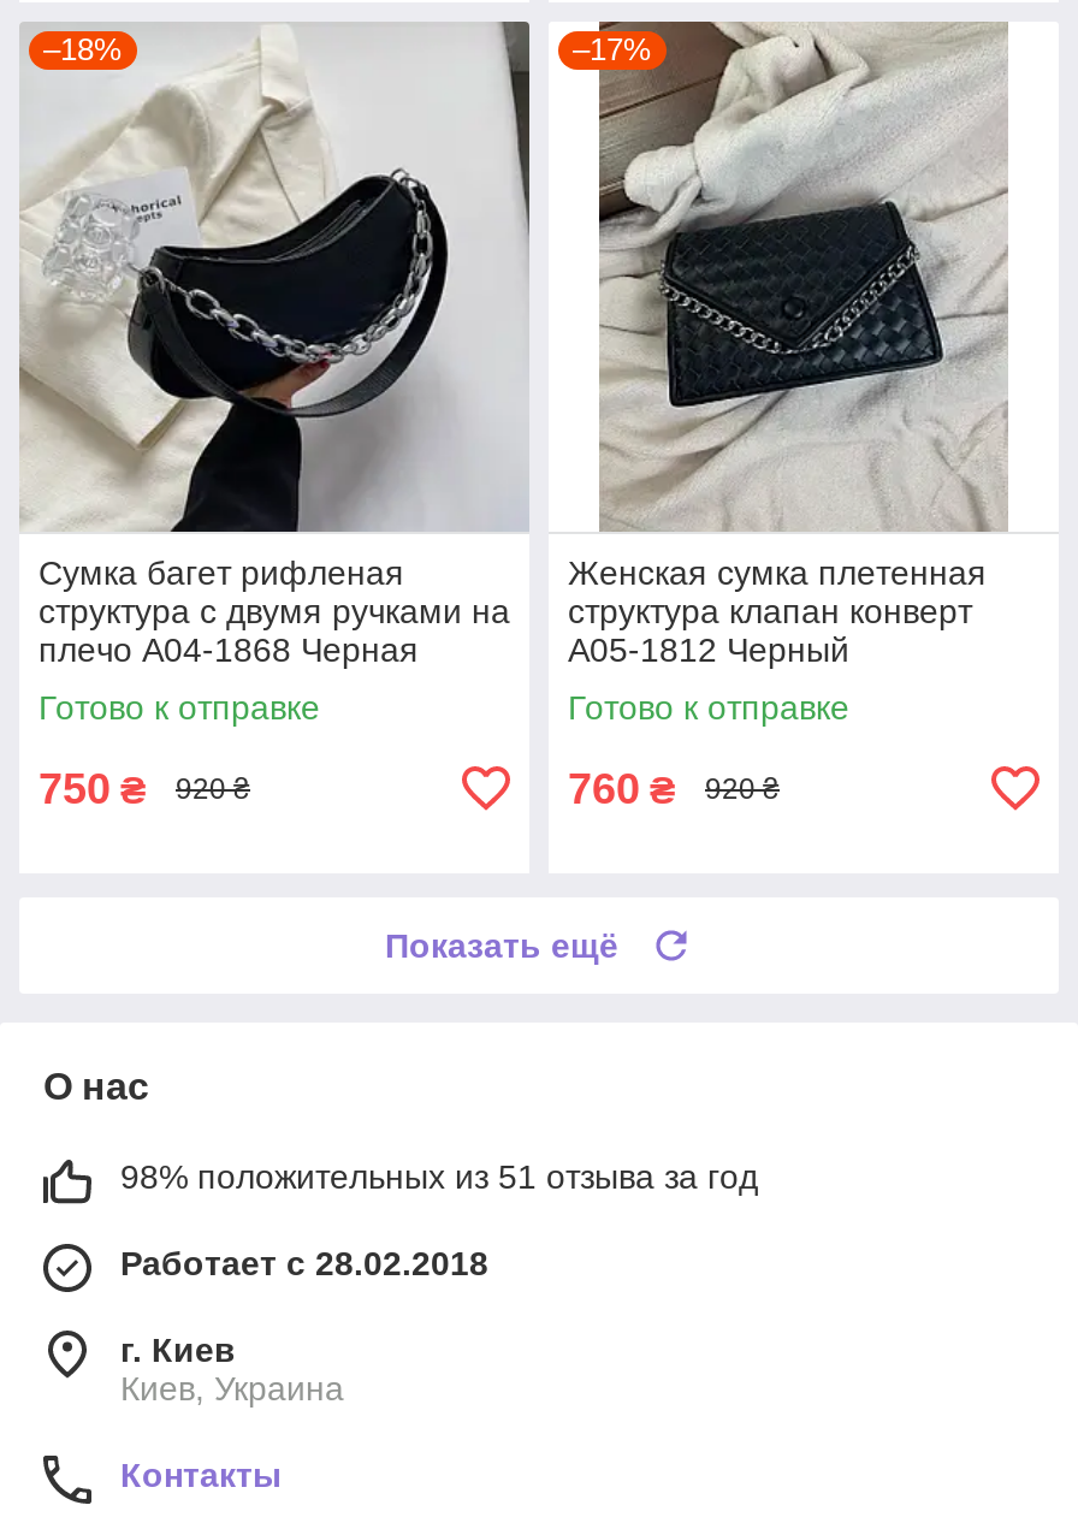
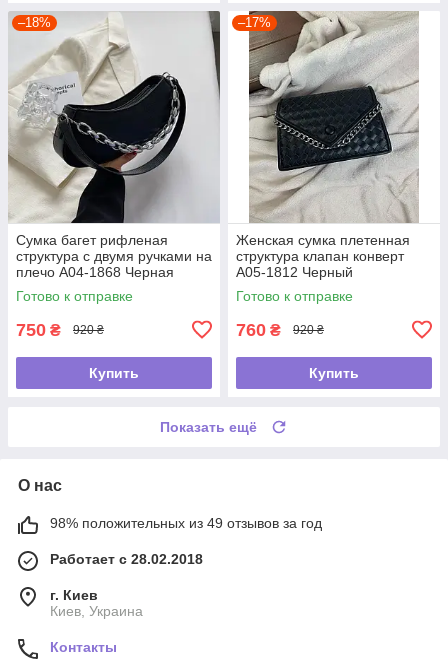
none -> [89,365,139,381] Купить
none -> [309,365,359,381] Купить
[120,1157,758,1195] 98% положительных из 51 отзыва за год -> [50,515,322,531] 98% положительных из 49 отзывов за год

